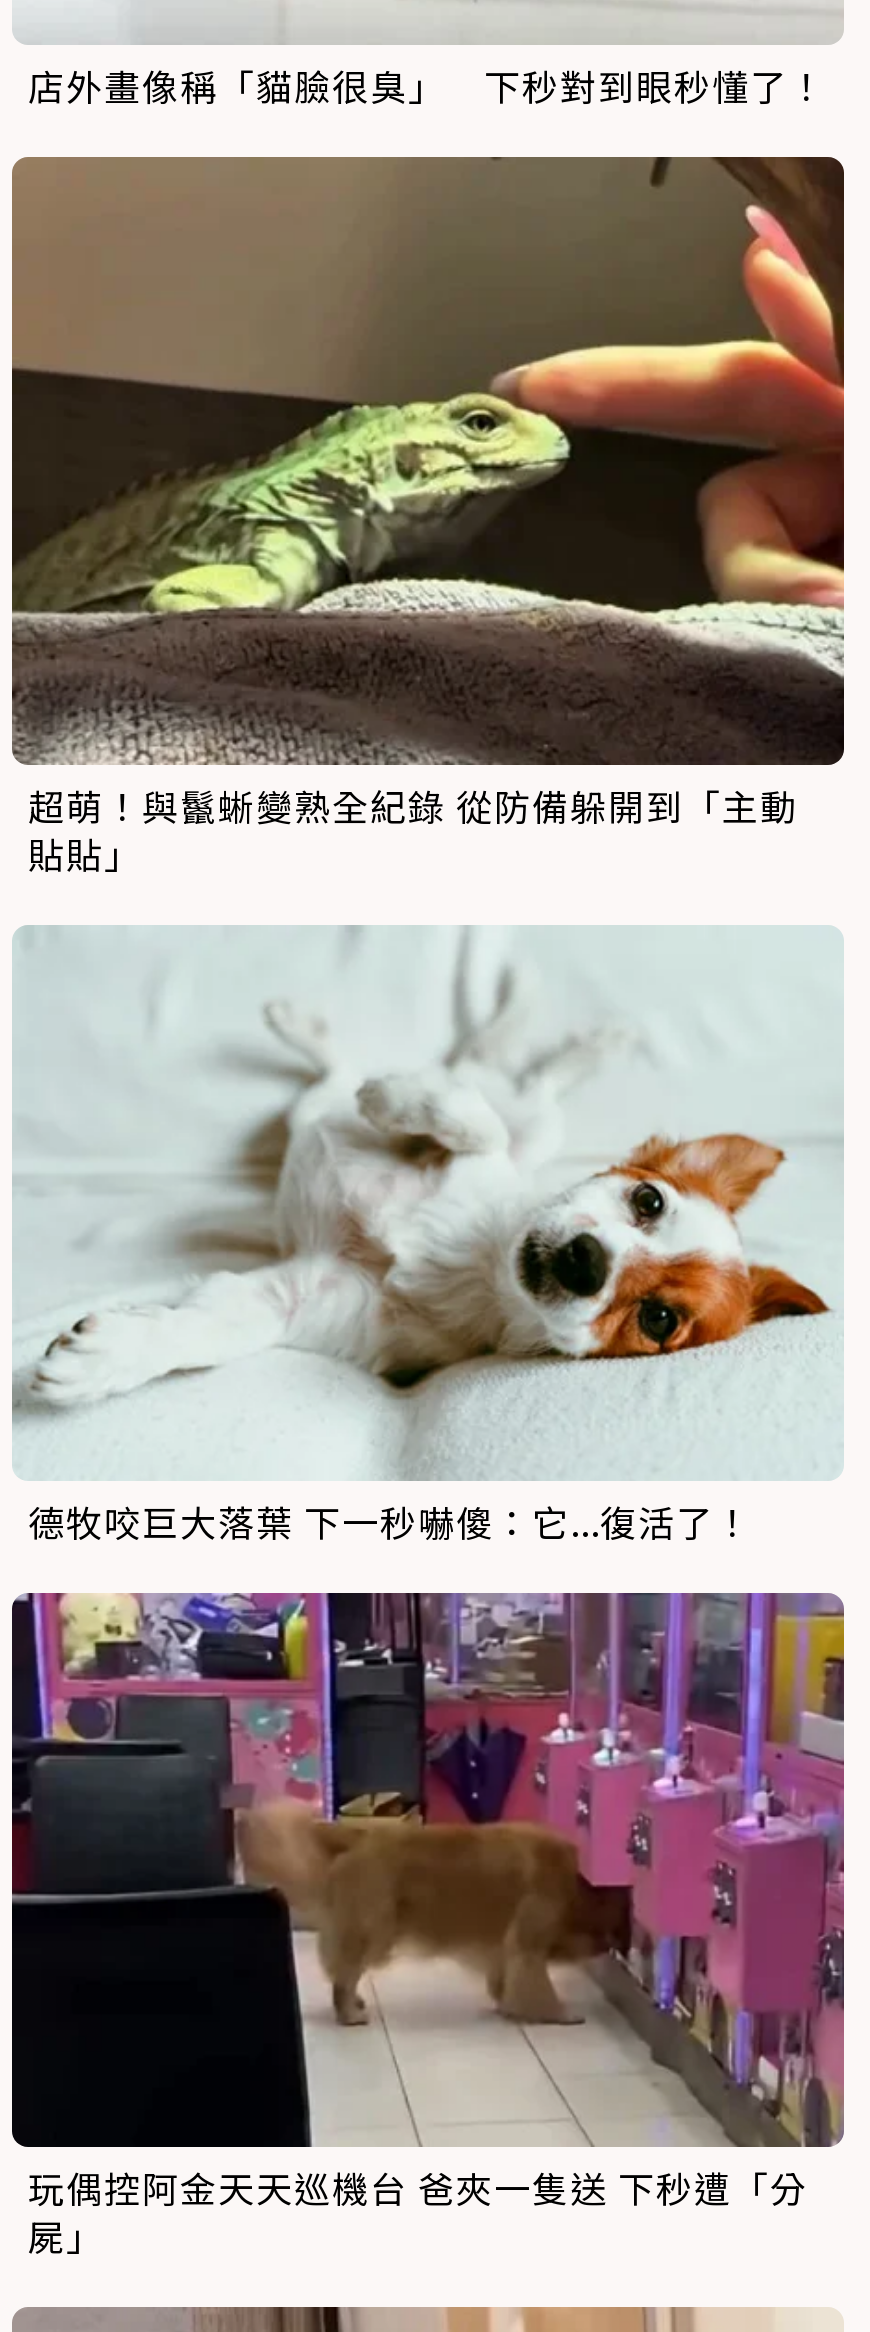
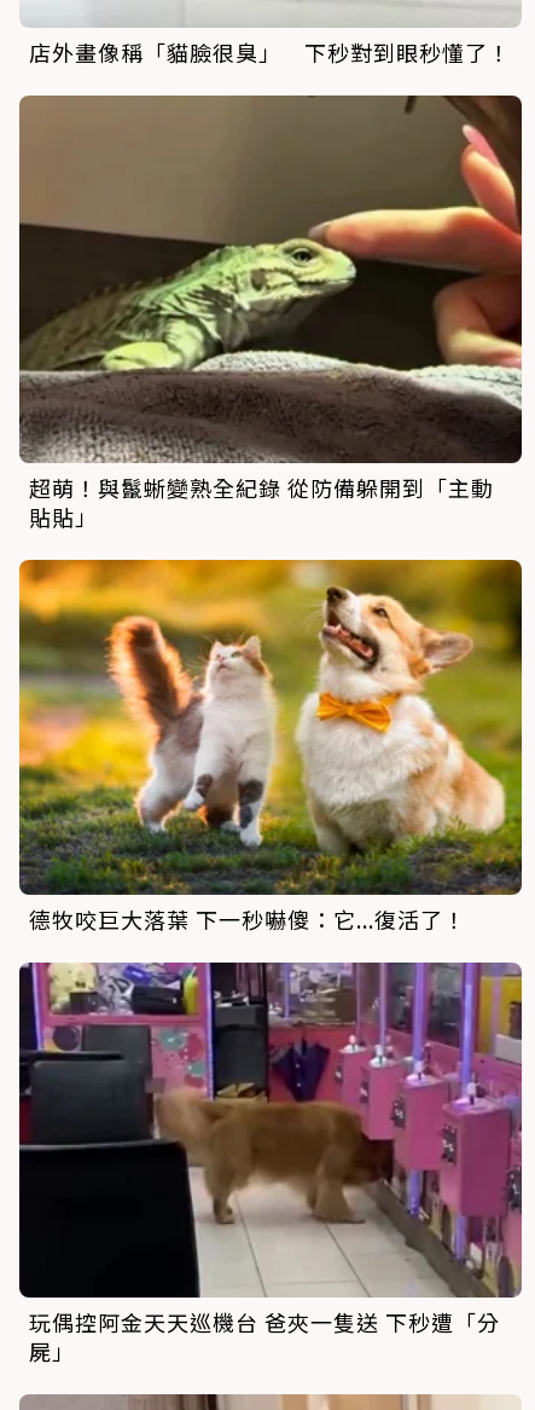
[12,924,844,1480] [image] -> [18,559,523,896] [image]

